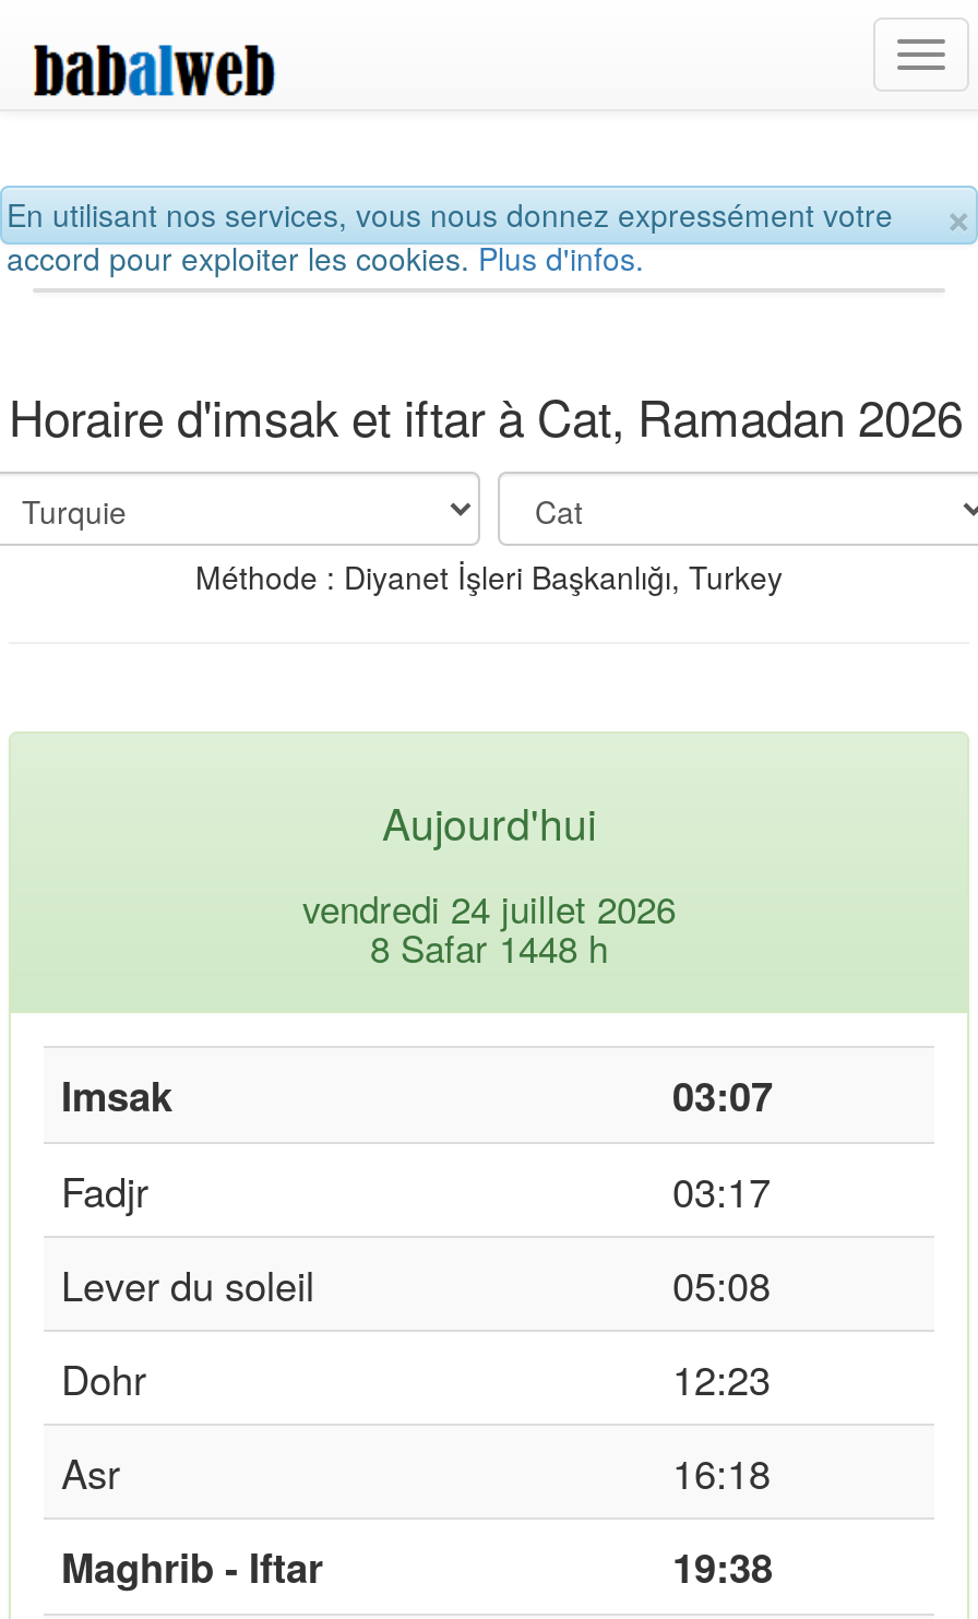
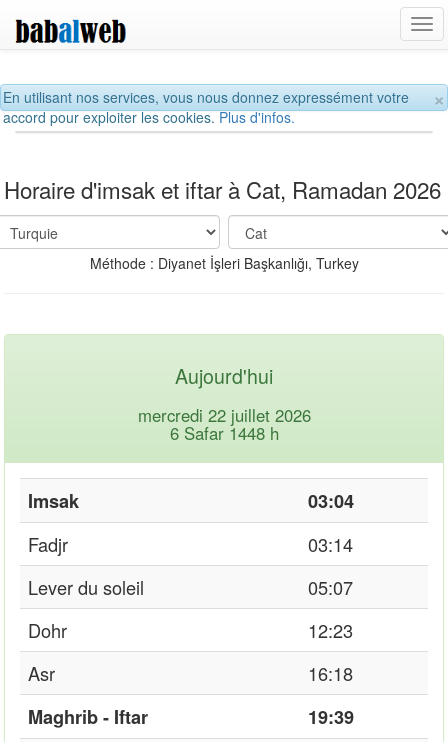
[302,881,676,934] vendredi 24 juillet 2026 -> [137,403,310,427] mercredi 22 juillet 2026
[370,921,608,973] 8 Safar 1448 h -> [169,421,278,445] 6 Safar 1448 h
[672,1067,773,1124] 03:07 -> [308,488,354,514] 03:04
[672,1161,771,1217] 03:17 -> [308,531,353,557] 03:14
[672,1255,771,1311] 05:08 -> [308,574,353,600] 05:07
[672,1538,773,1595] 19:38 -> [308,704,354,730] 19:39

